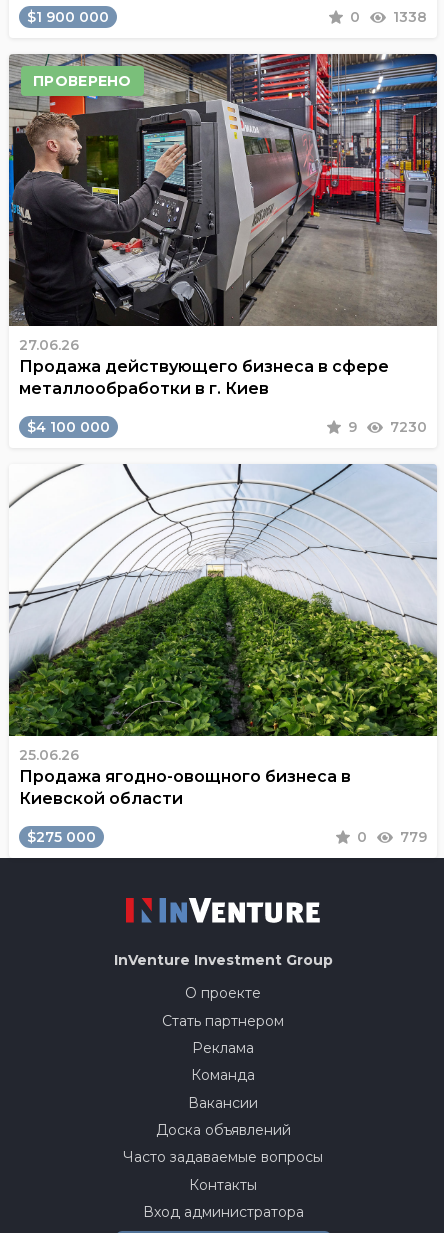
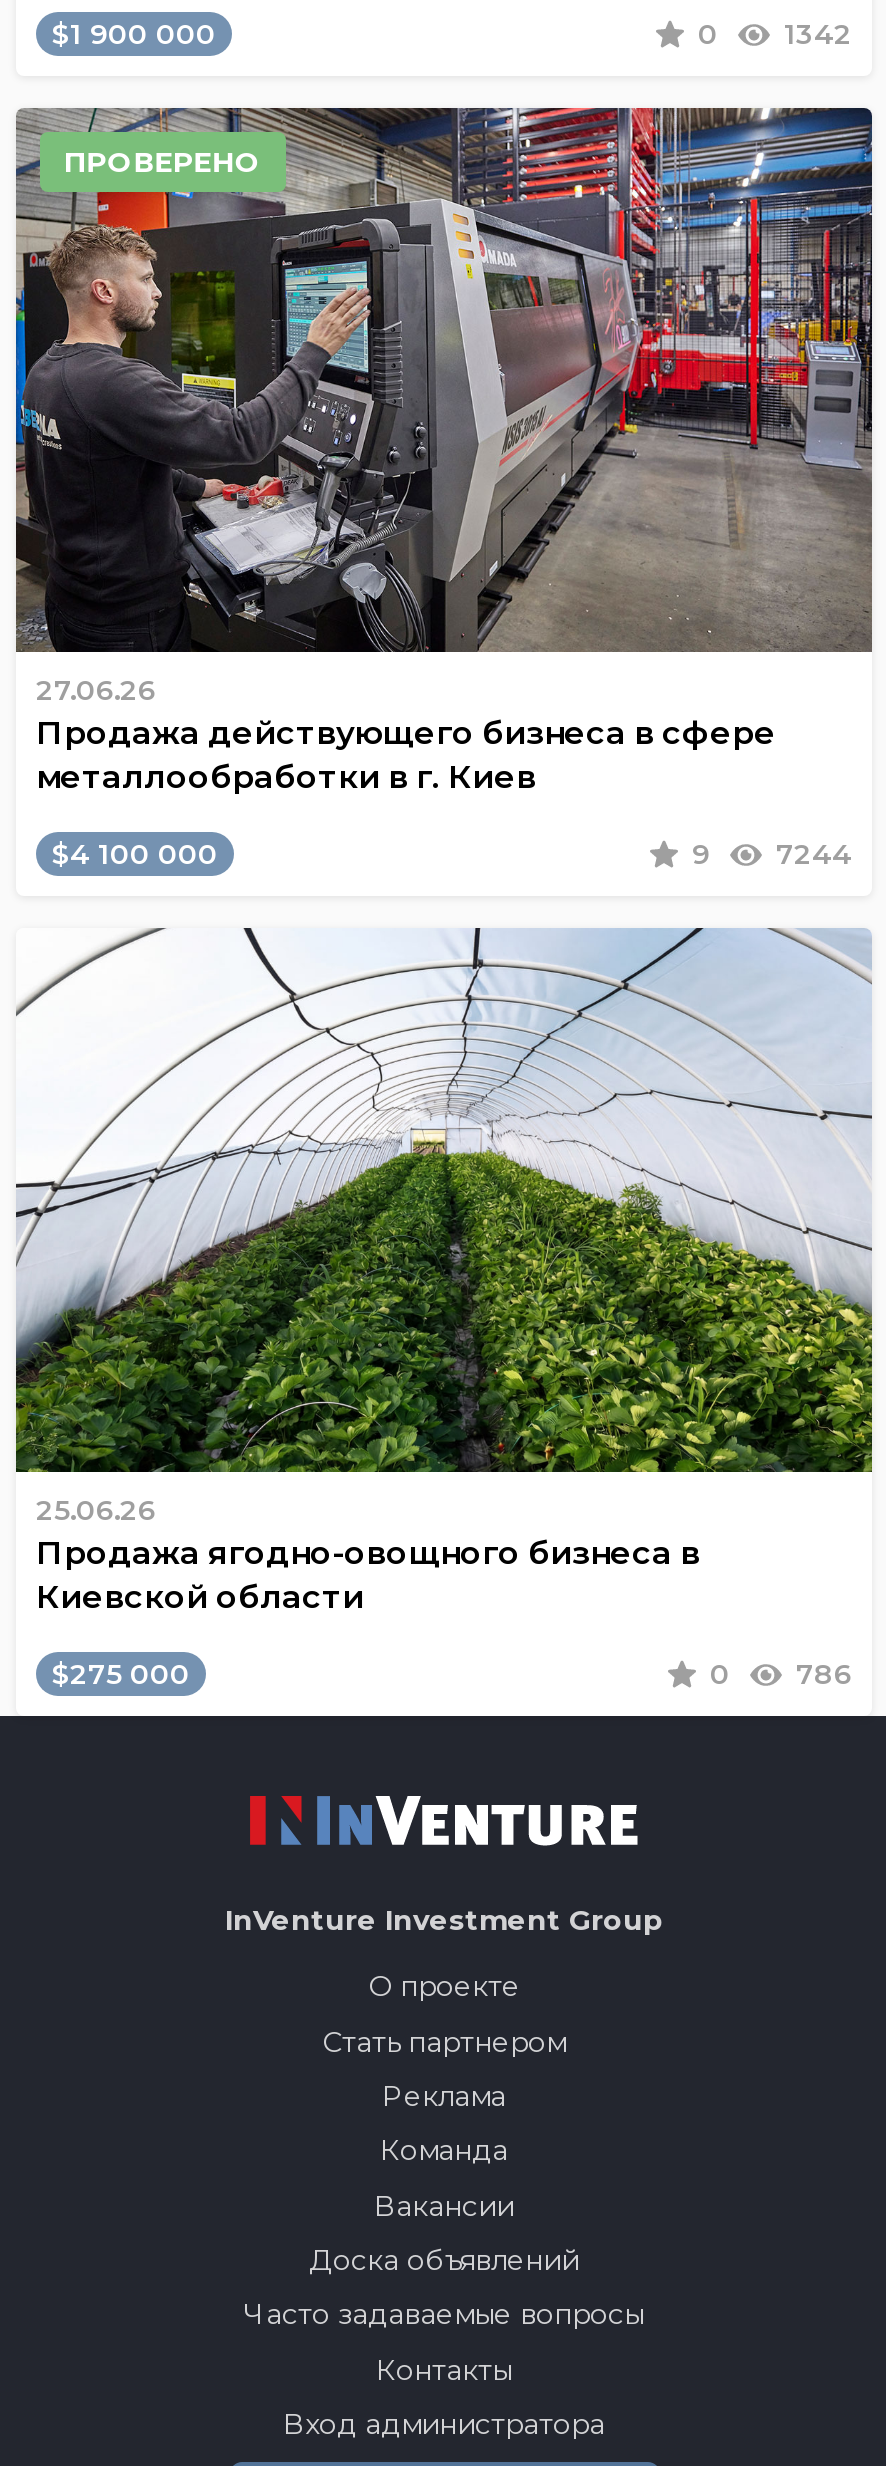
[393,8,427,26] 1338 -> [784,16,852,52] 1342
[348,418,427,436] 9 7230 -> [692,836,852,872] 9 7244
[400,828,427,846] 779 -> [796,1656,852,1692] 786

